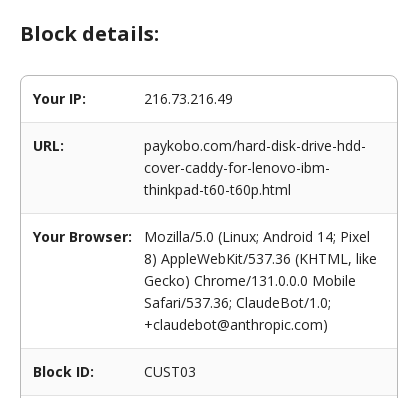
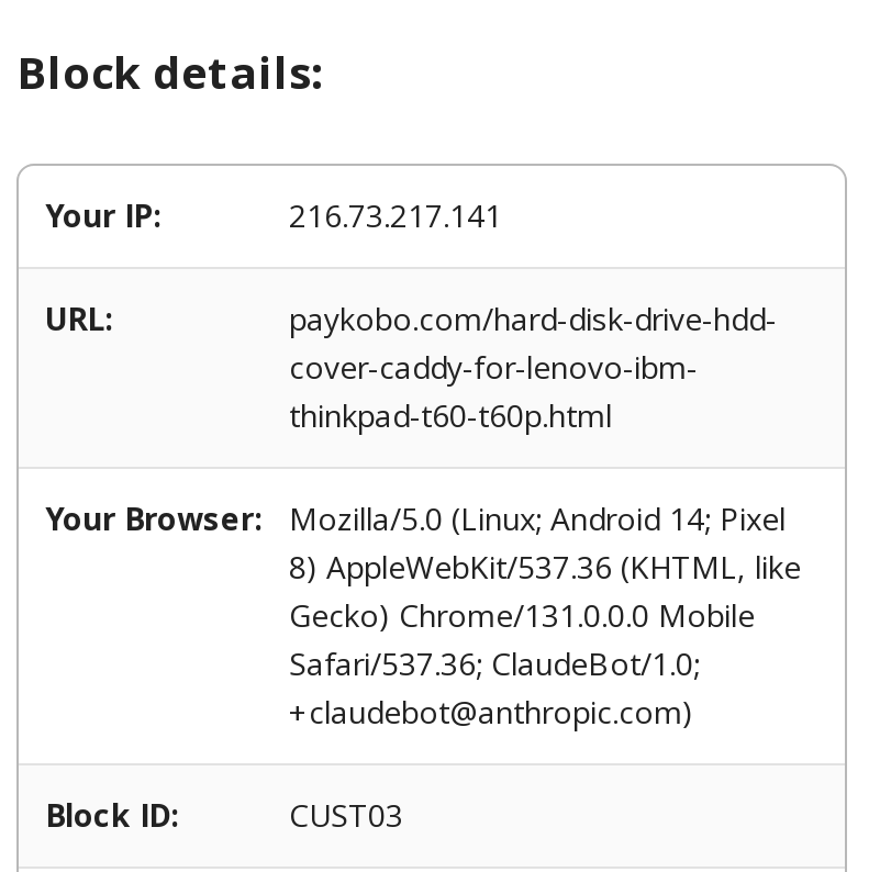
[144,89,233,108] 216.73.216.49 -> [289,194,502,236] 216.73.217.141

